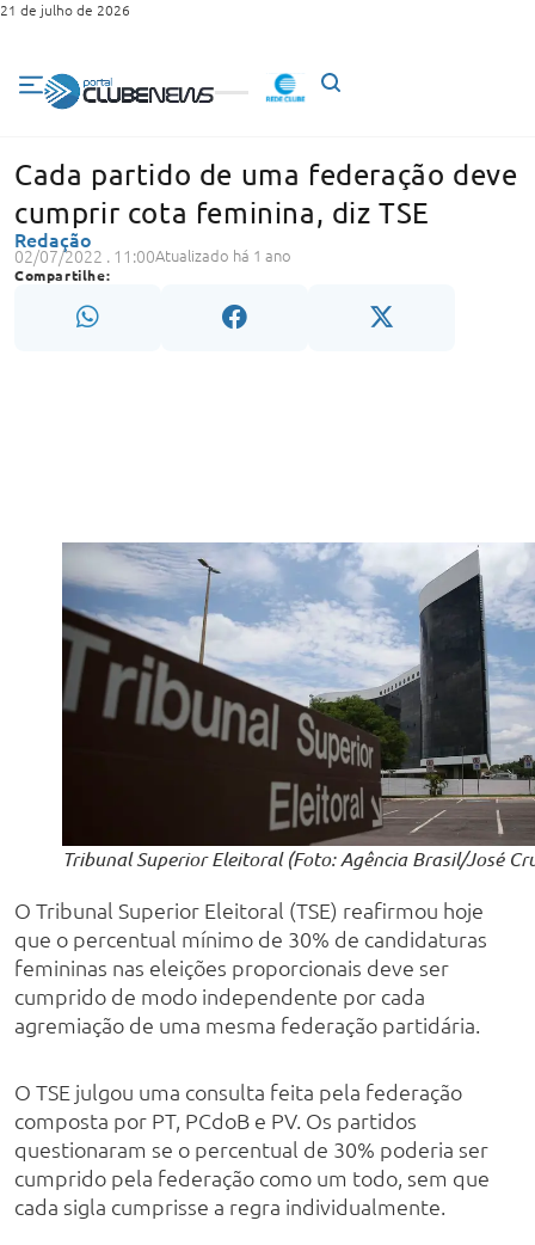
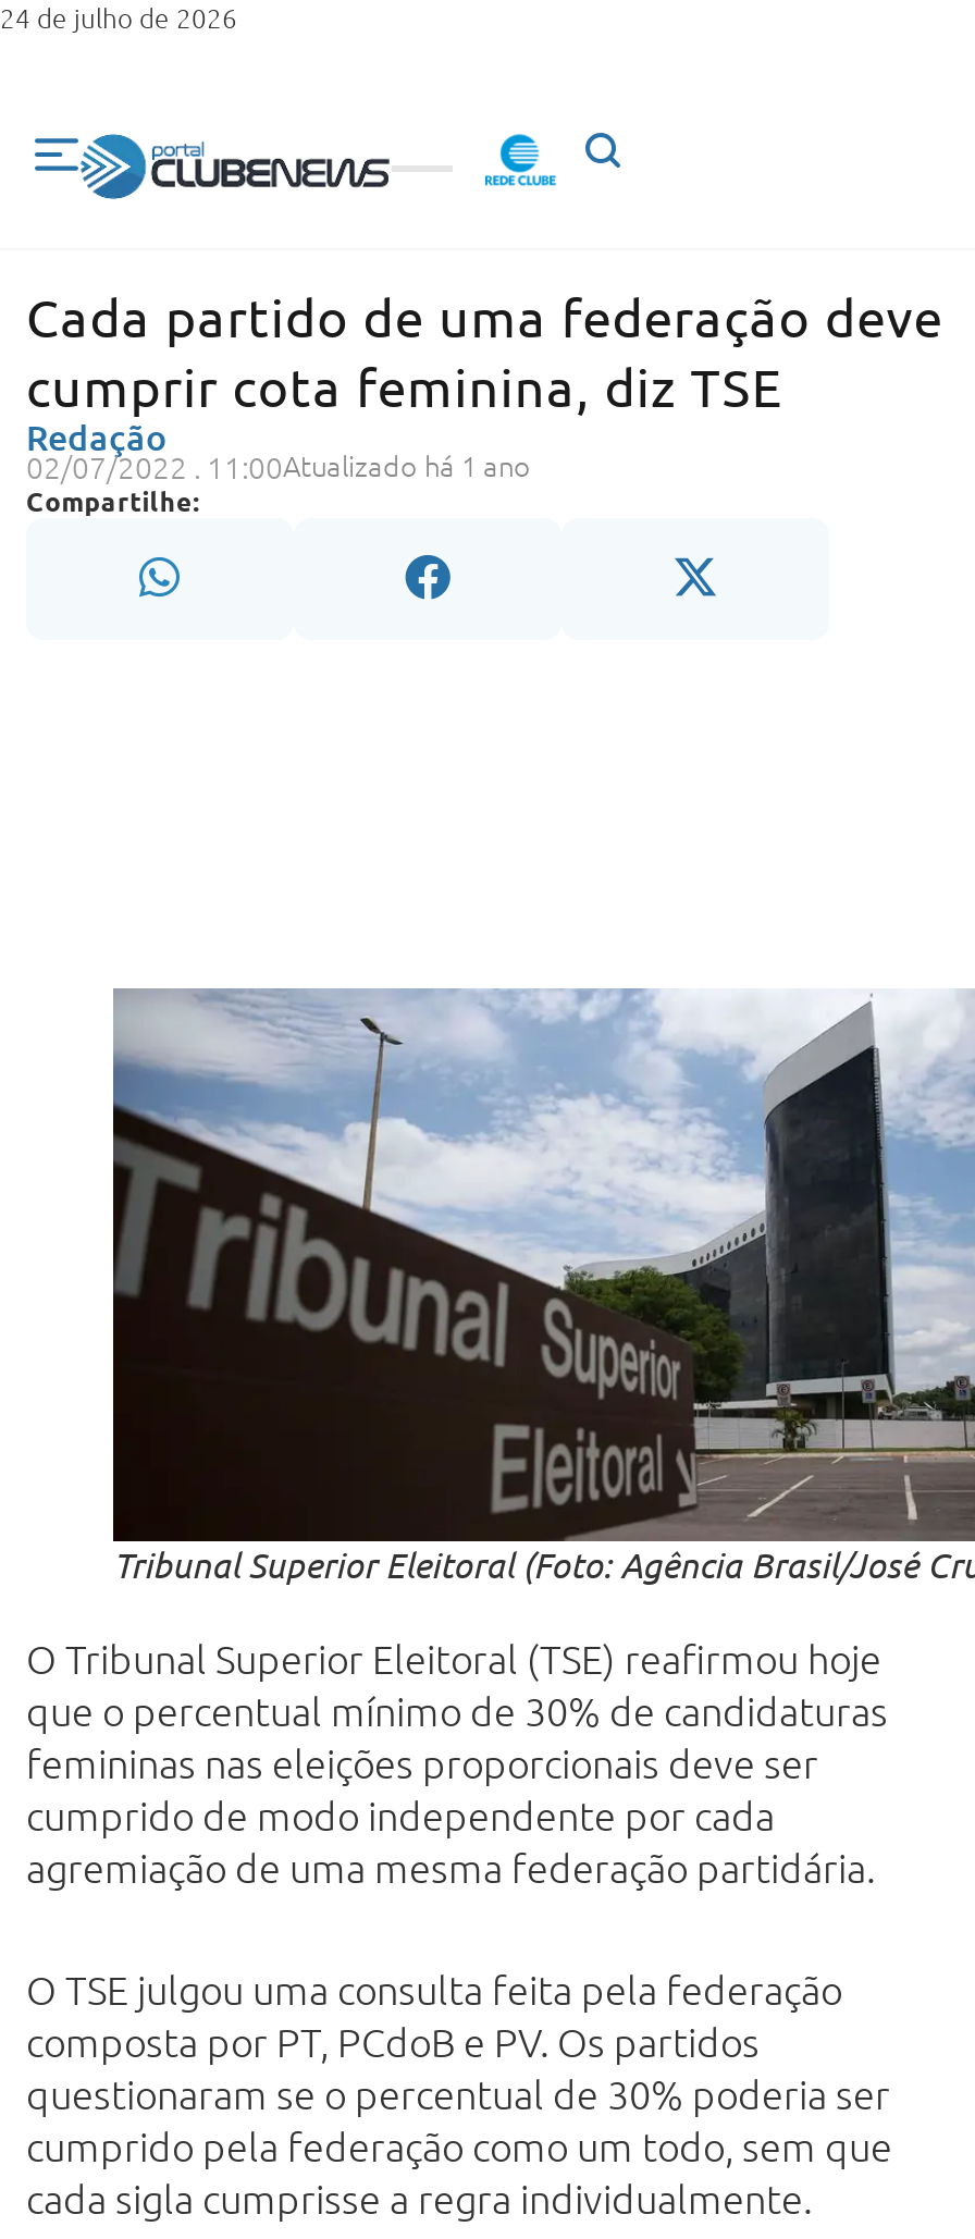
[0,0,130,19] 21 de julho de 2026 -> [0,0,237,35] 24 de julho de 2026

